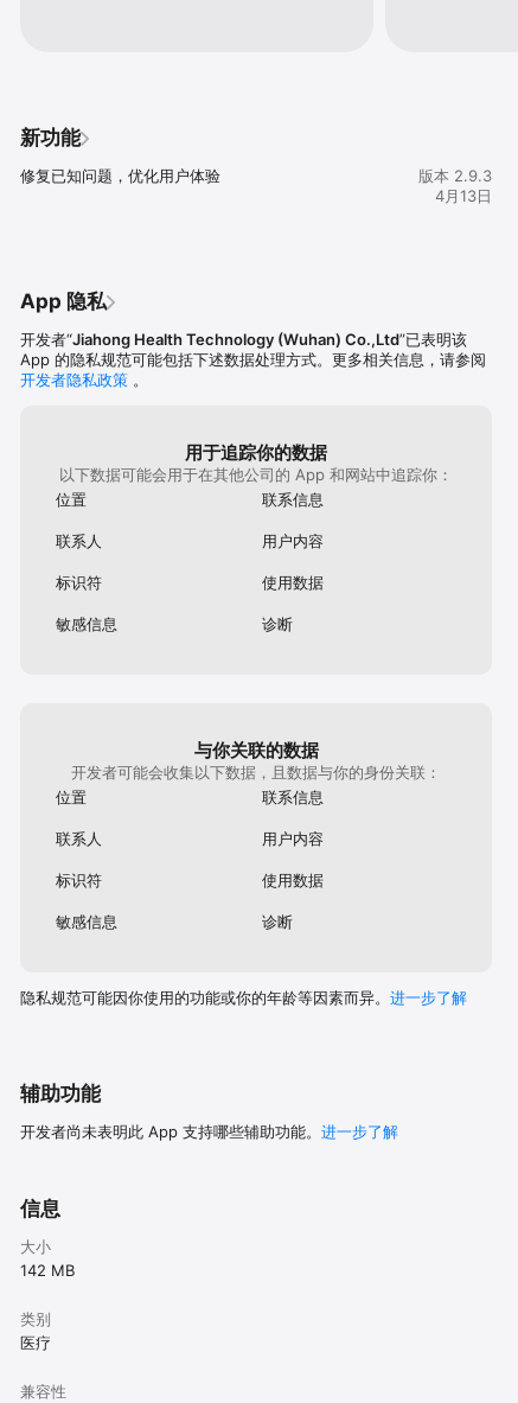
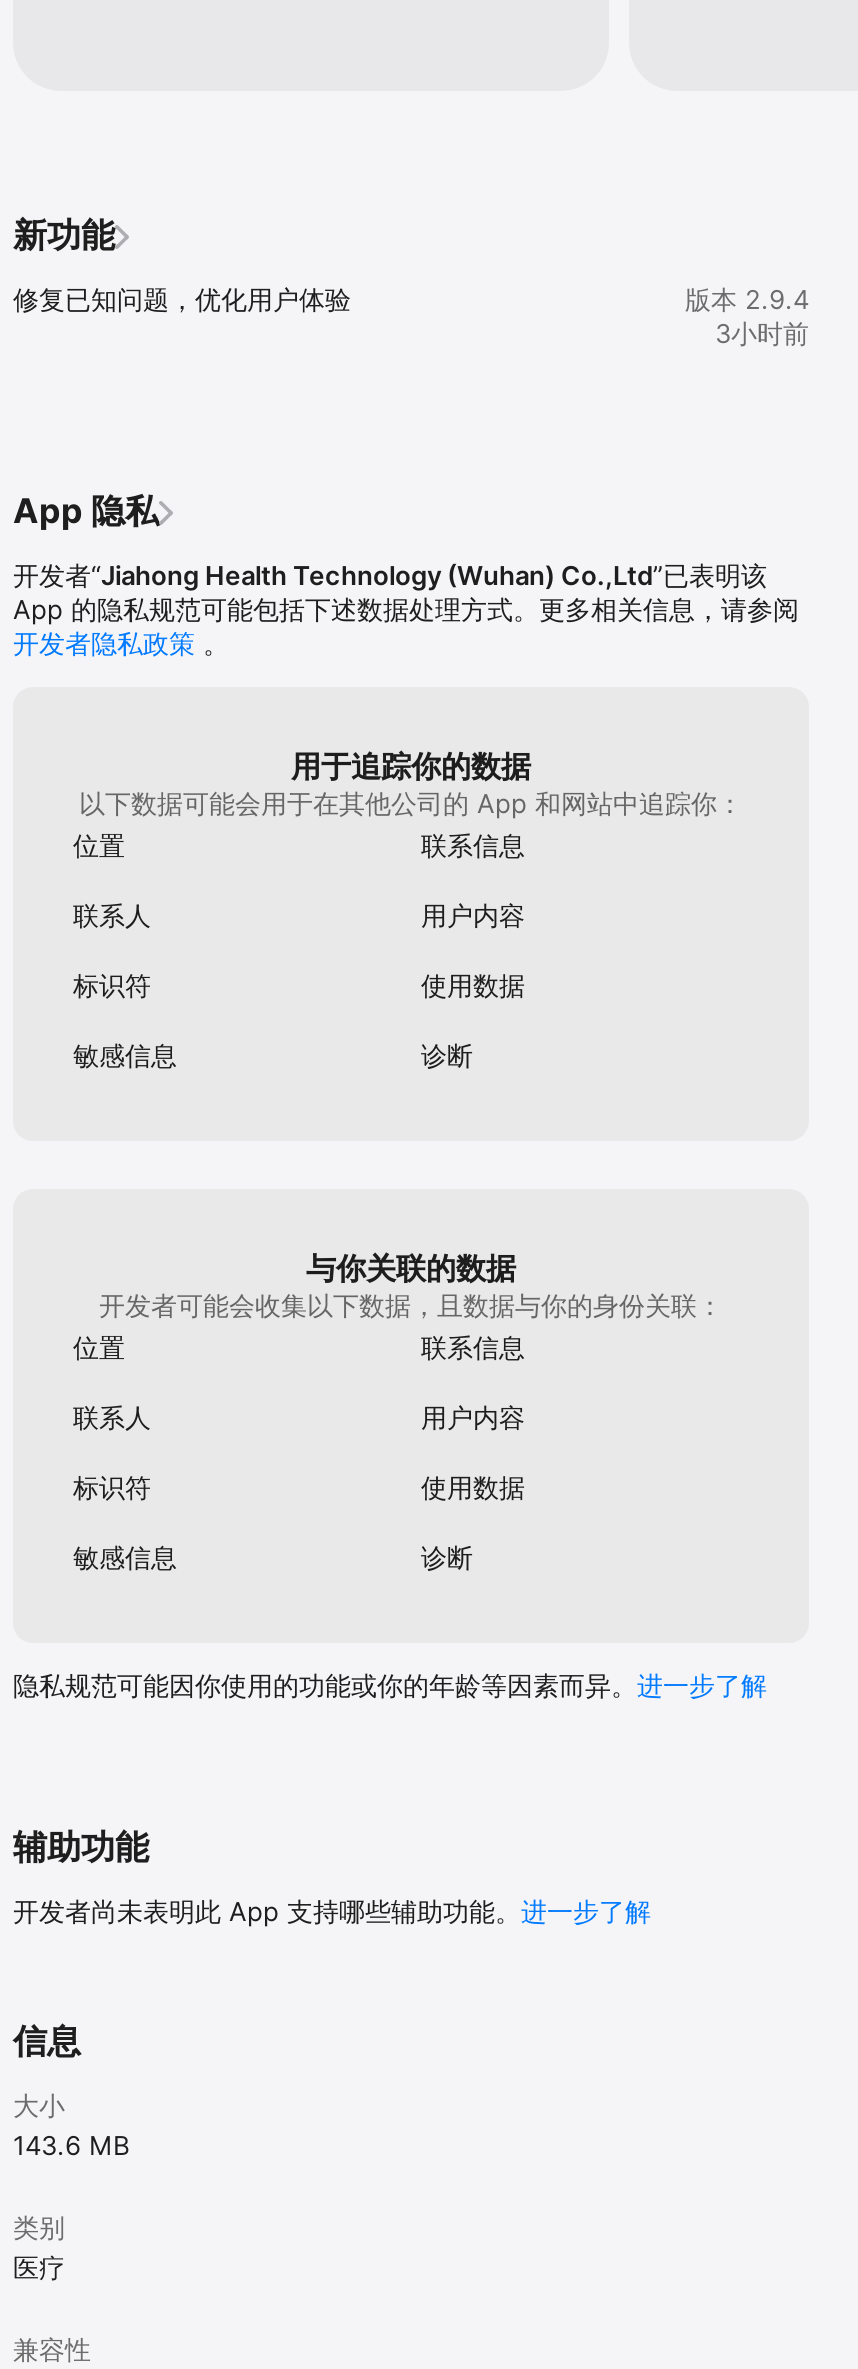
[418,165,492,205] 版本 2.9.3 | 4月13日 -> [685,282,809,348] 版本 2.9.4 | 3小时前
[20,1260,75,1279] 142 MB -> [13,2128,129,2160] 143.6 MB

